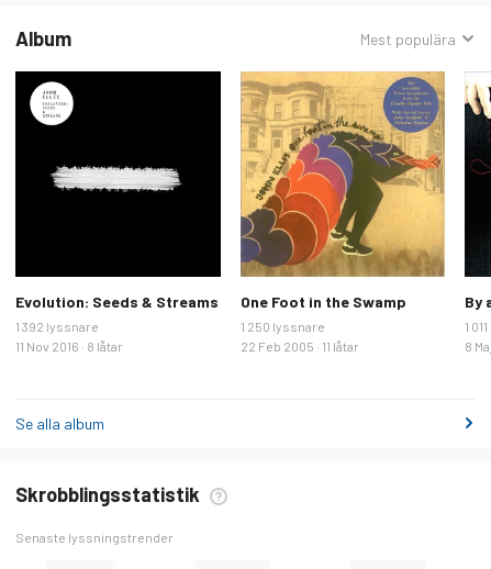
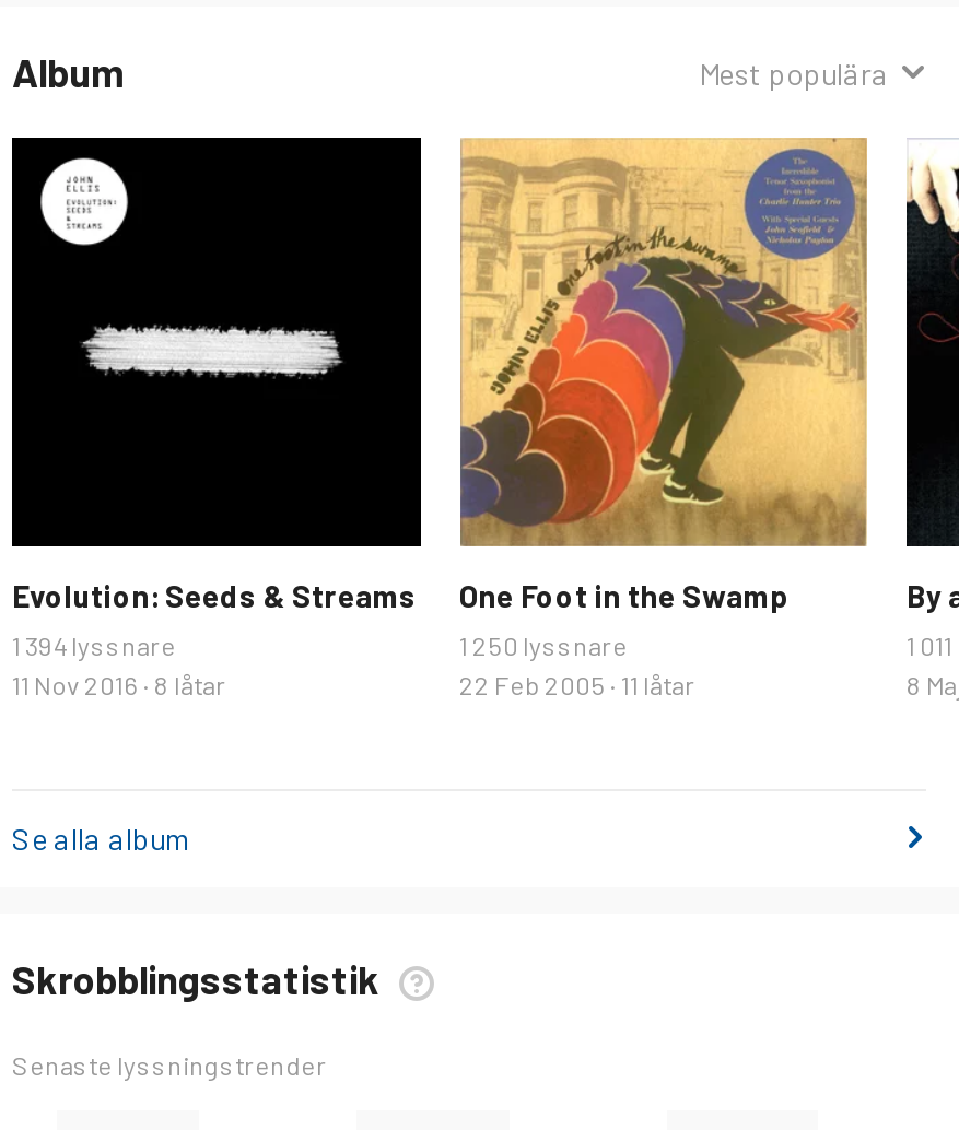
[15,318,99,334] 1 392 lyssnare -> [12,629,176,660] 1 394 lyssnare

